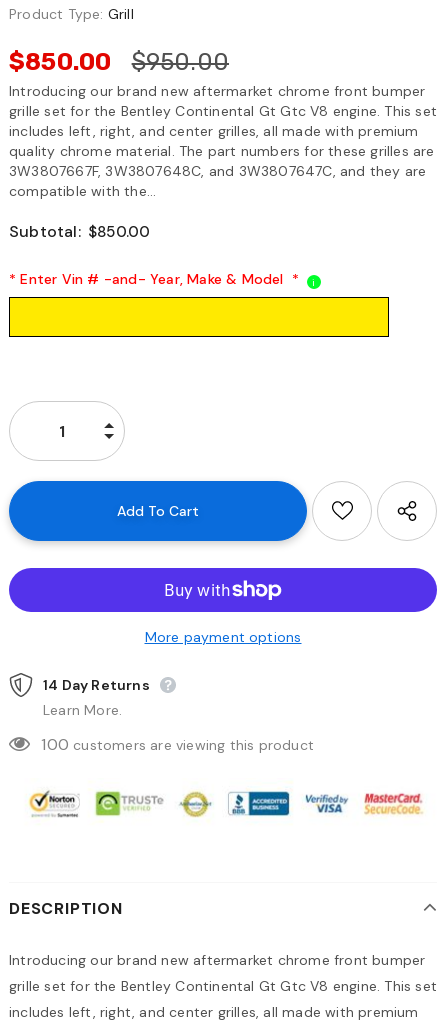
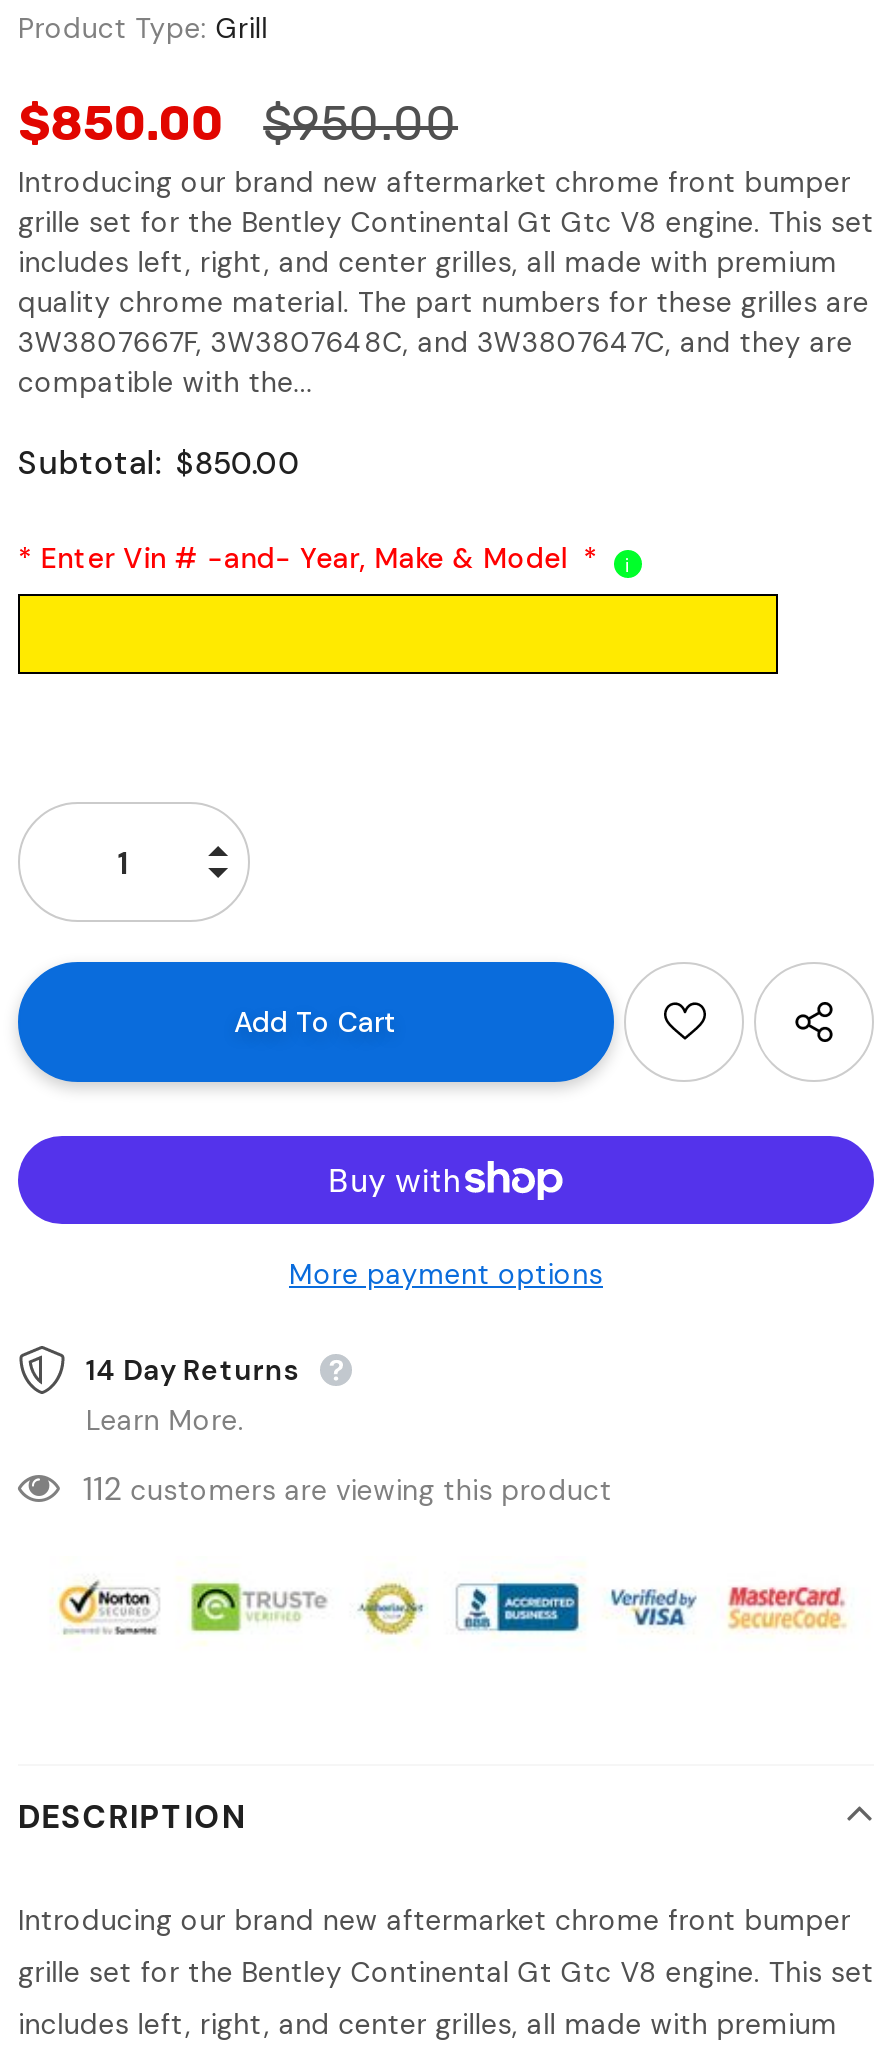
[41,733,314,754] 100 customers are viewing this product -> [83,1467,612,1509] 112 customers are viewing this product

